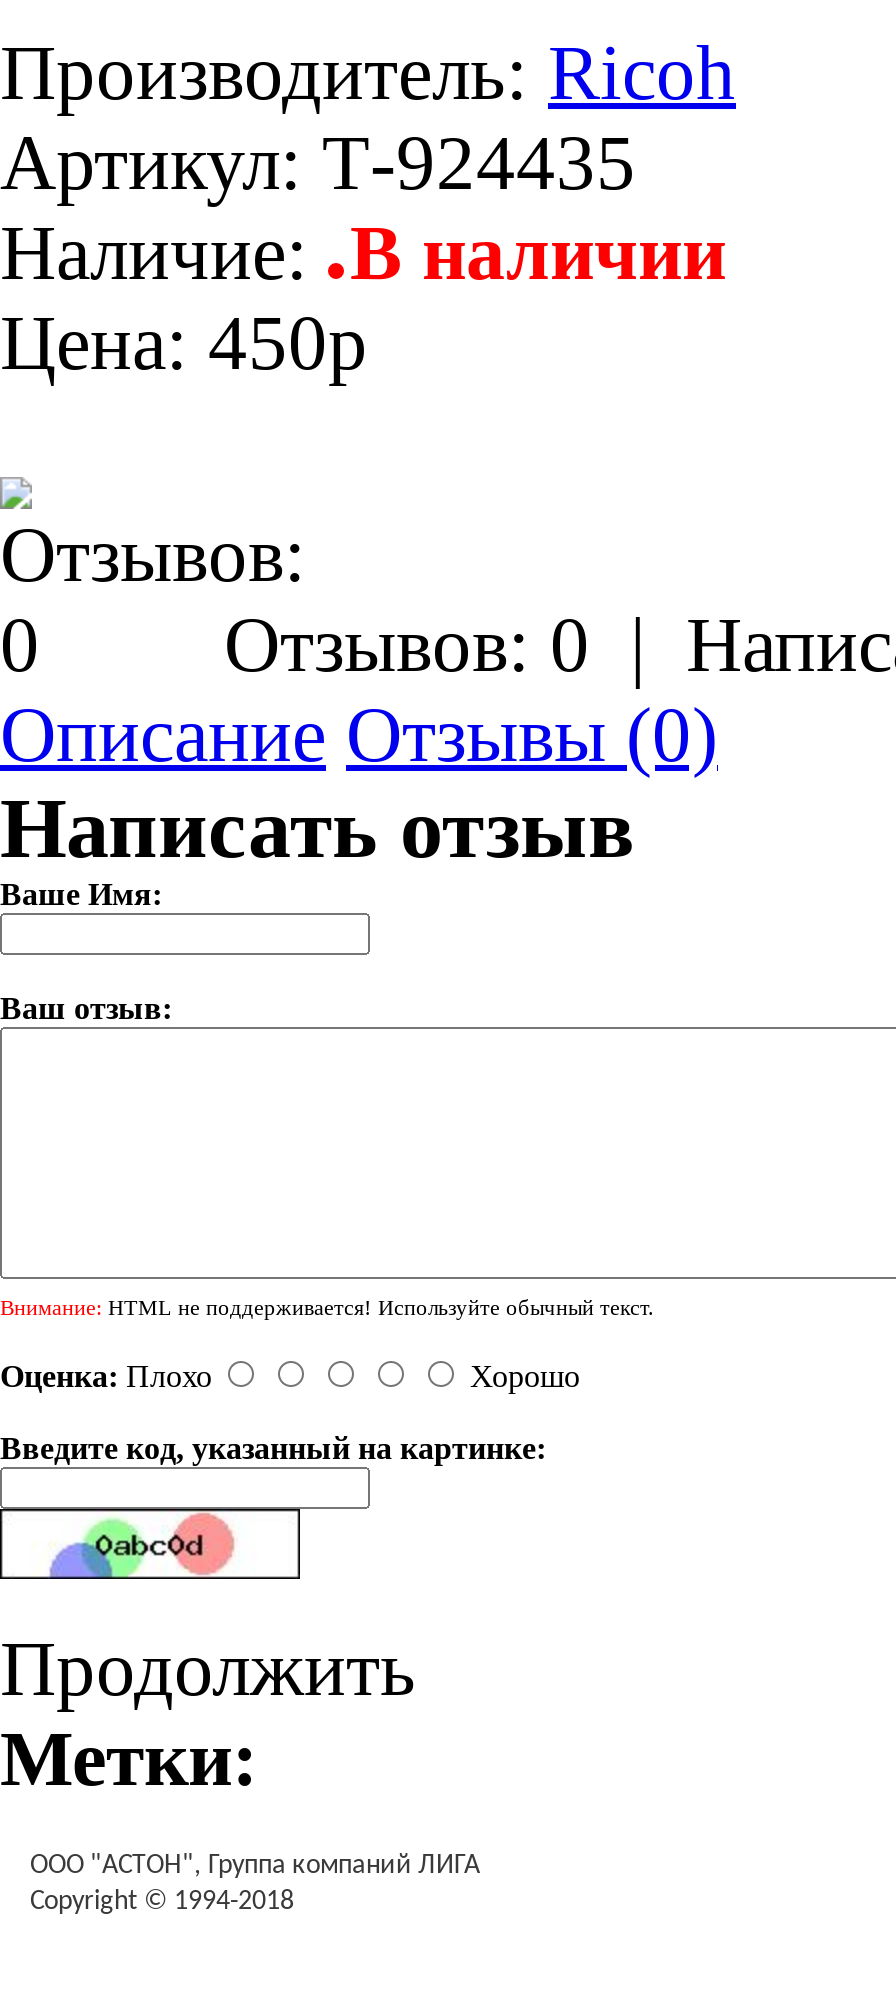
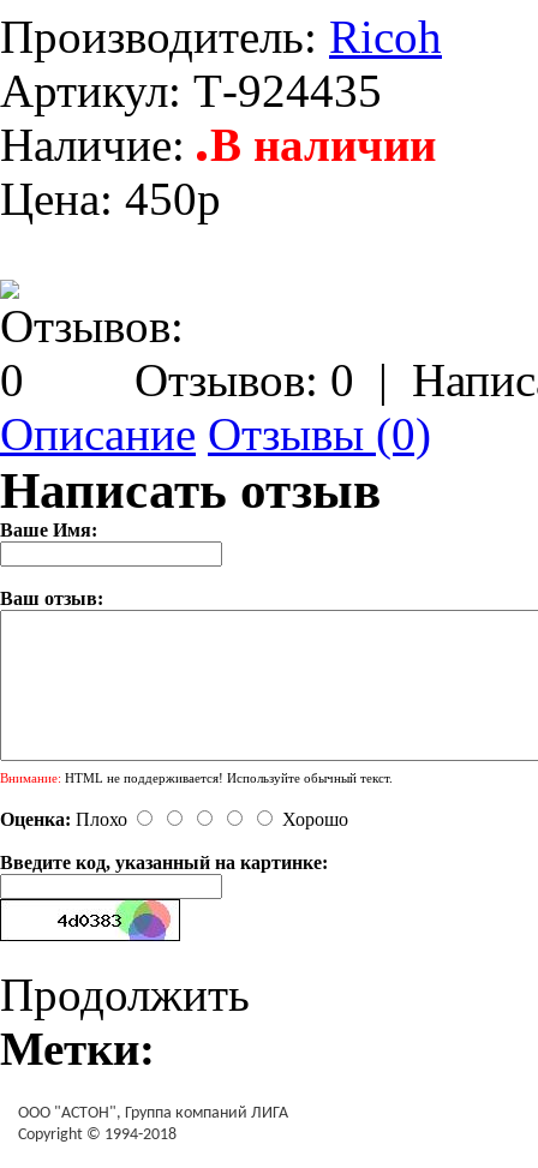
[48,1511,284,1579] [image] -> [30,899,172,941] [image]

